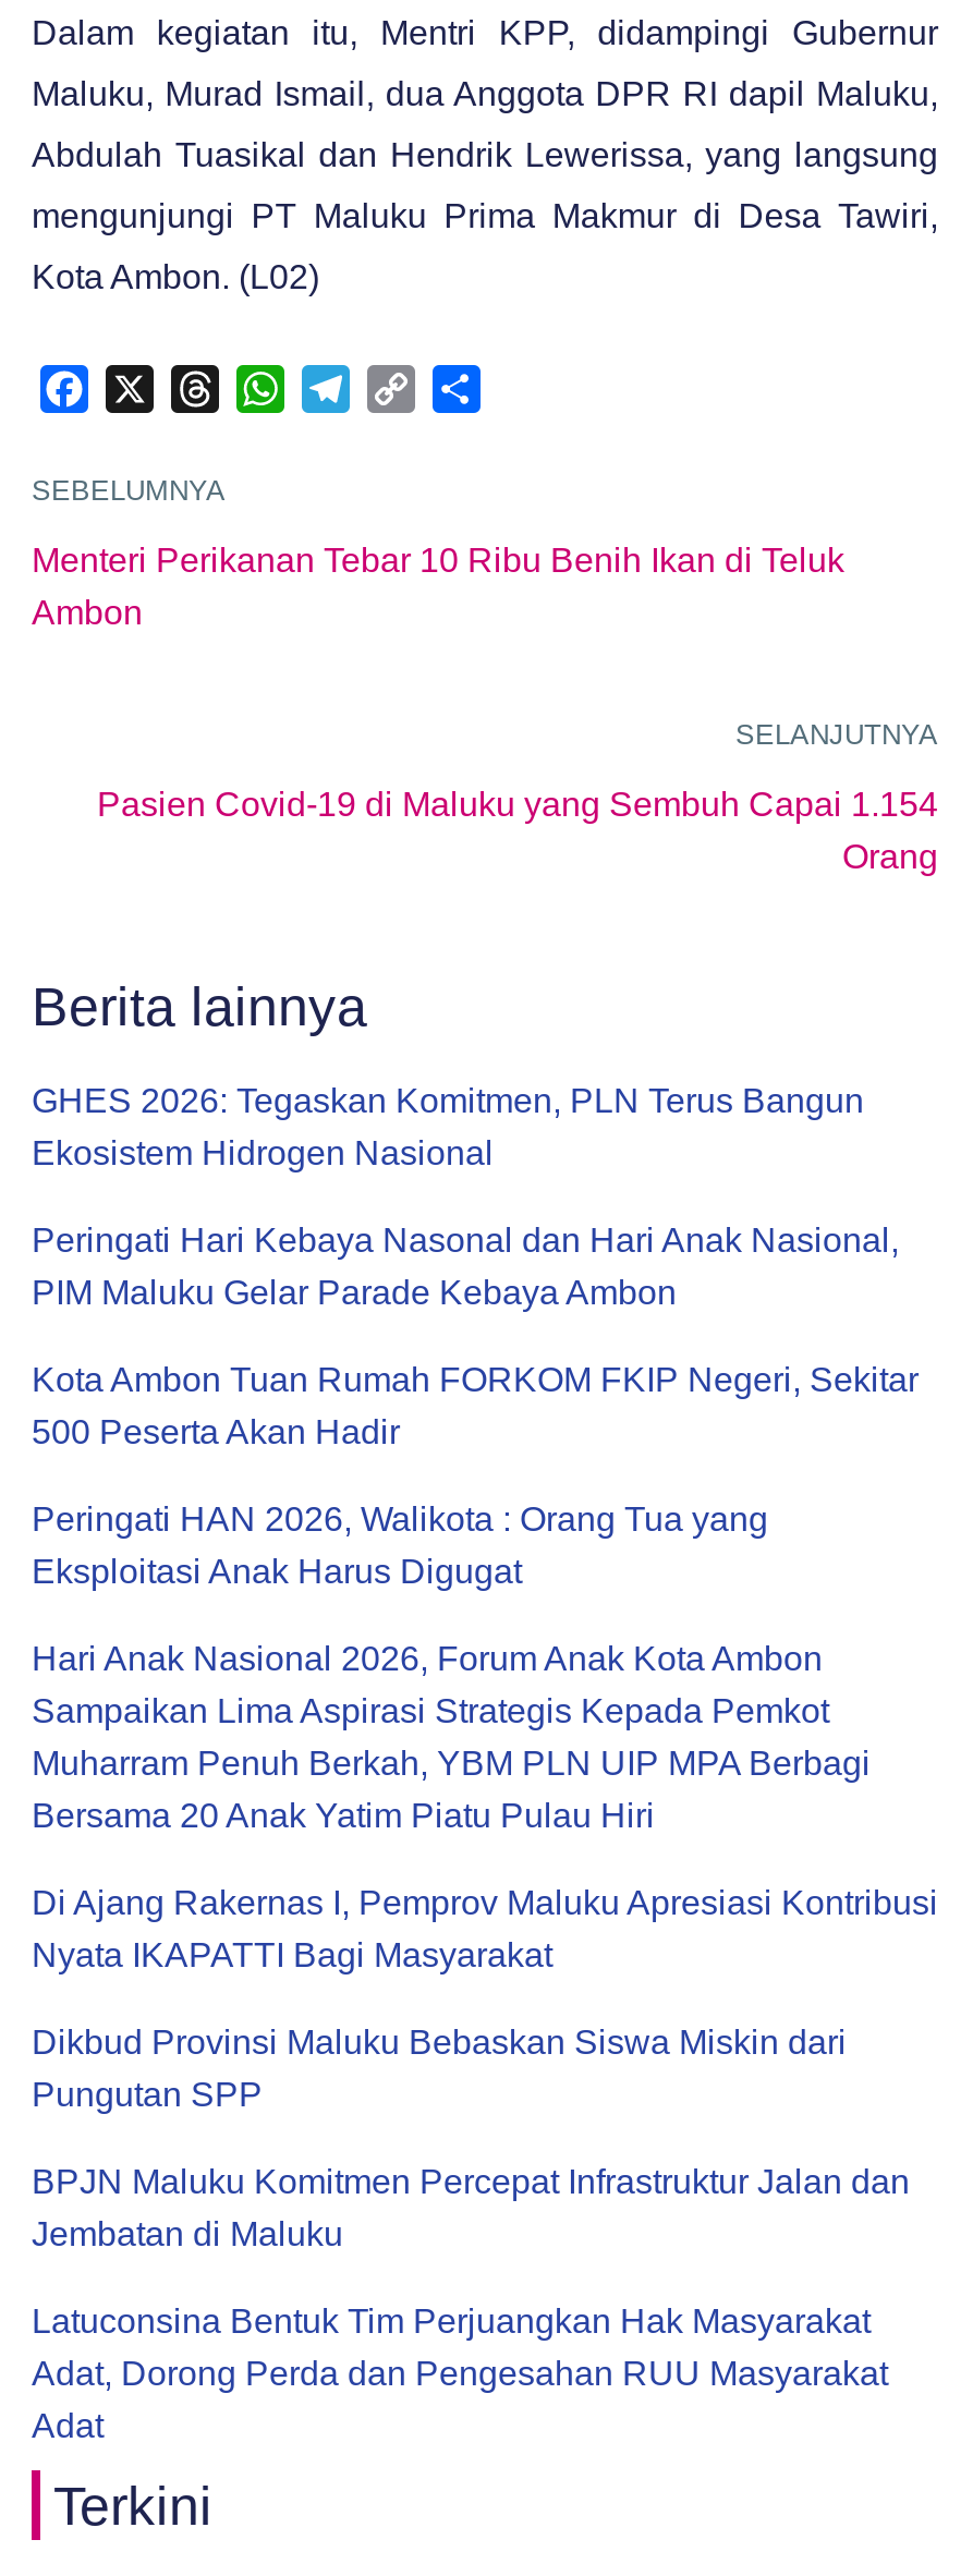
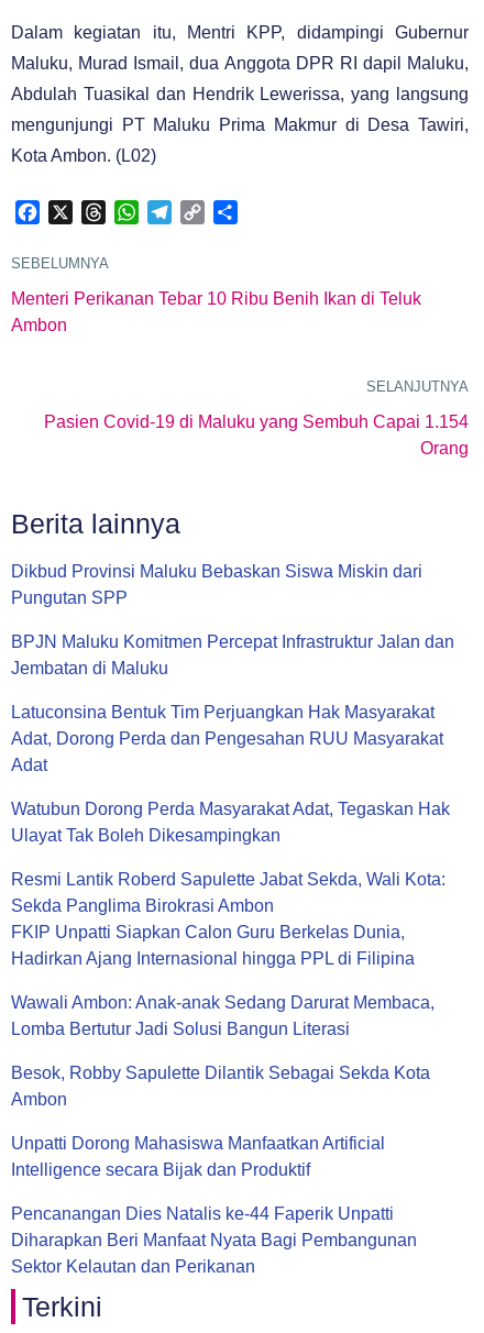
[32,1082,938,1973] GHES 2026: Tegaskan Komitmen, PLN Terus Bangun | Ekosistem Hidrogen Nasional | Peringati Hari Kebaya Nasonal dan Hari Anak Nasional, | PIM Maluku Gelar Parade Kebaya Ambon | Kota Ambon Tuan Rumah FORKOM FKIP Negeri, Sekitar | 500 Peserta Akan Hadir | Peringati HAN 2026, Walikota : Orang Tua yang | Eksploitasi Anak Harus Digugat | Hari Anak Nasional 2026, Forum Anak Kota Ambon | Sampaikan Lima Aspirasi Strategis Kepada Pemkot | Muharram Penuh Berkah, YBM PLN UIP MPA Berbagi | Bersama 20 Anak Yatim Piatu Pulau Hiri | Di Ajang Rakernas I, Pemprov Maluku Apresiasi Kontribusi | Nyata IKAPATTI Bagi Masyarakat -> none
moved [32,2024,910,2444] -> [11,562,454,774]: Dikbud Provinsi Maluku Bebaskan Siswa Miskin dari | Pungutan SPP | BPJN Maluku Komitmen Percepat Infrastruktur Jalan dan | Jembatan di Maluku | Latuconsina Bentuk Tim Perjuangkan Hak Masyarakat | Adat, Dorong Perda dan Pengesahan RUU Masyarakat | Adat
none -> [11,800,450,1276] Watubun Dorong Perda Masyarakat Adat, Tegaskan Hak | Ulayat Tak Boleh Dikesampingkan | Resmi Lantik Roberd Sapulette Jabat Sekda, Wali Kota: | Sekda Panglima Birokrasi Ambon | FKIP Unpatti Siapkan Calon Guru Berkelas Dunia, | Hadirkan Ajang Internasional hingga PPL di Filipina | Wawali Ambon: Anak-anak Sedang Darurat Membaca, | Lomba Bertutur Jadi Solusi Bangun Literasi | Besok, Robby Sapulette Dilantik Sebagai Sekda Kota | Ambon | Unpatti Dorong Mahasiswa Manfaatkan Artificial | Intelligence secara Bijak dan Produktif | Pencanangan Dies Natalis ke-44 Faperik Unpatti | Diharapkan Beri Manfaat Nyata Bagi Pembangunan | Sektor Kelautan dan Perikanan

